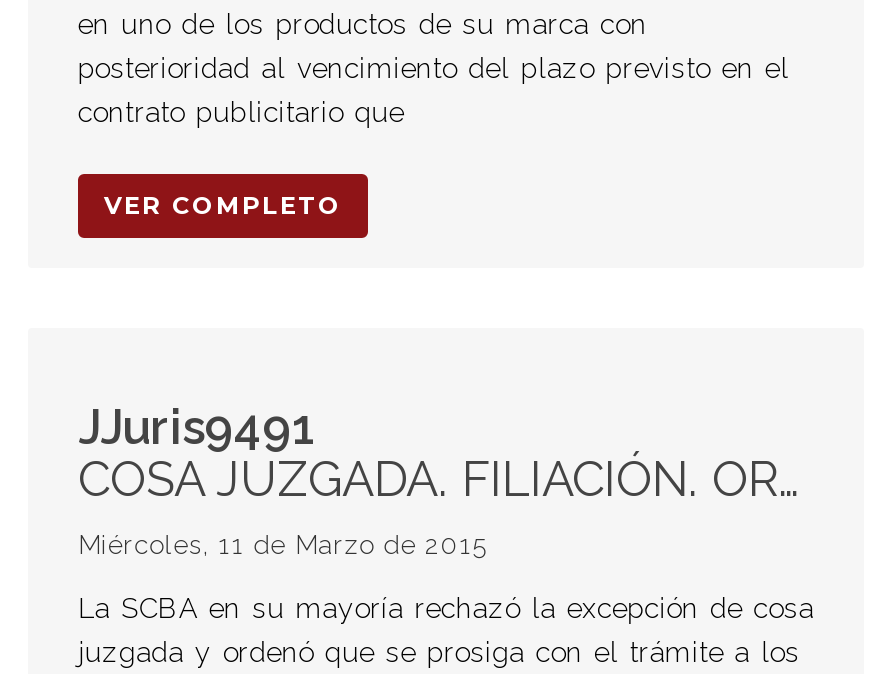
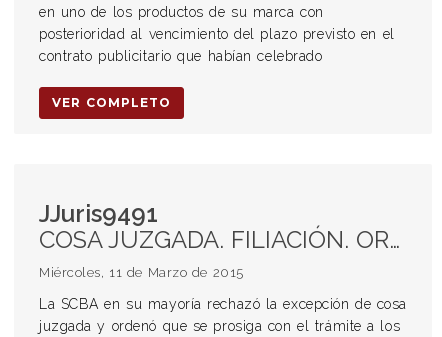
[78,96,404,128] contrato publicitario que -> [39,48,322,64] contrato publicitario que habían celebrado

